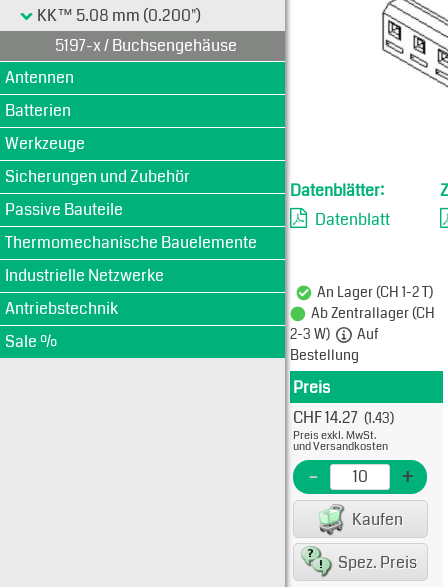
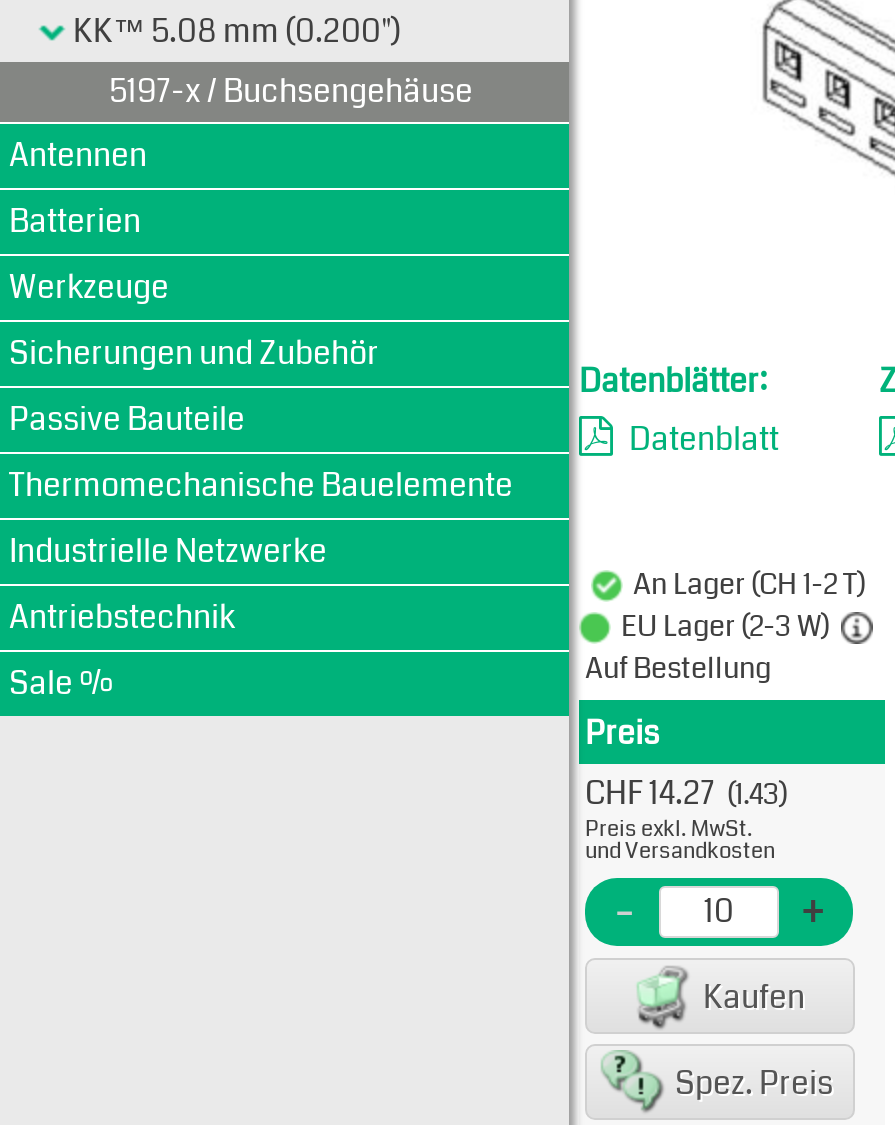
[290,303,435,366] Ab Zentrallager (CH | 2-3 W) | Auf | Bestellung -> [579,606,841,690] EU Lager (2-3 W) | Auf Bestellung

